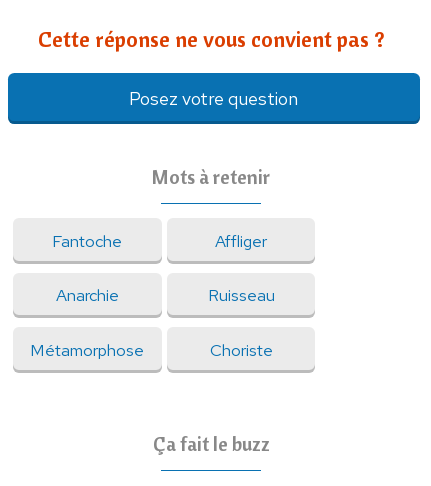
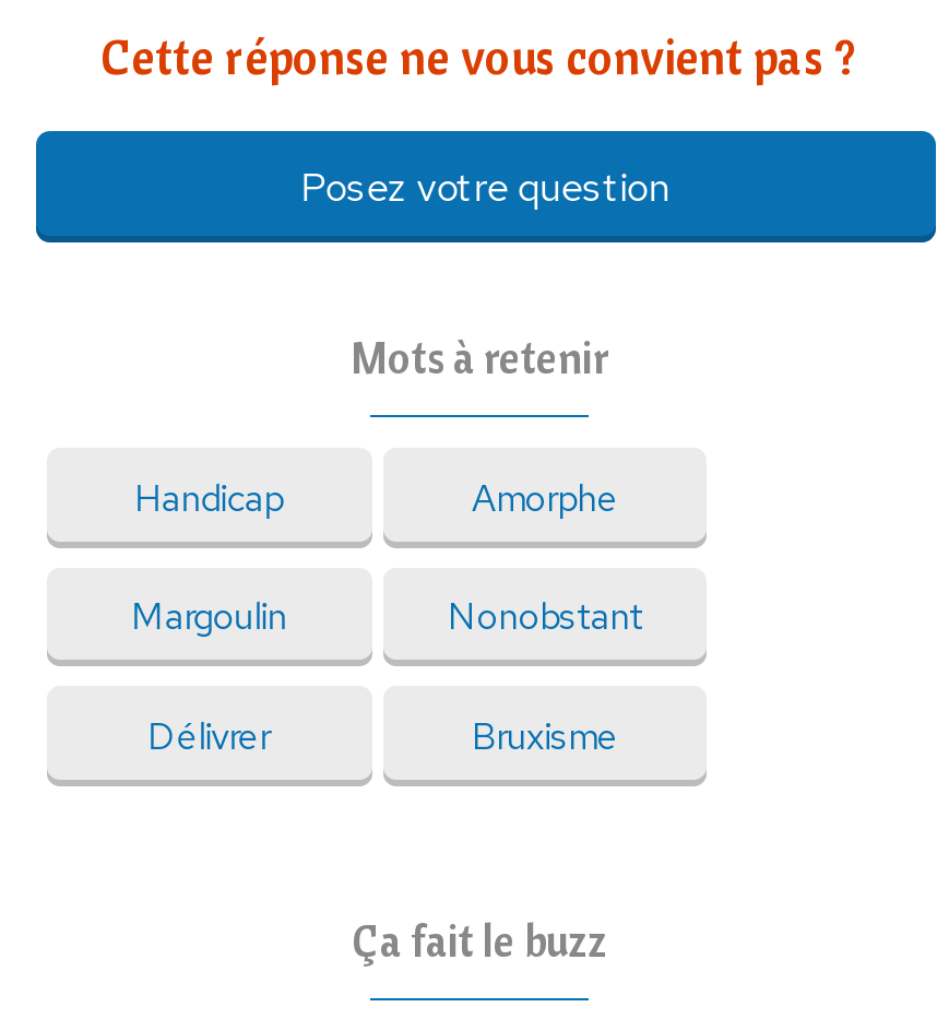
[52,230,267,252] Fantoche | Affliger -> [135,474,618,522] Handicap | Amorphe
[56,284,274,306] Anarchie | Ruisseau -> [131,593,642,641] Margoulin | Nonobstant
[30,339,272,361] Métamorphose | Choriste -> [148,711,618,759] Délivrer | Bruxisme

